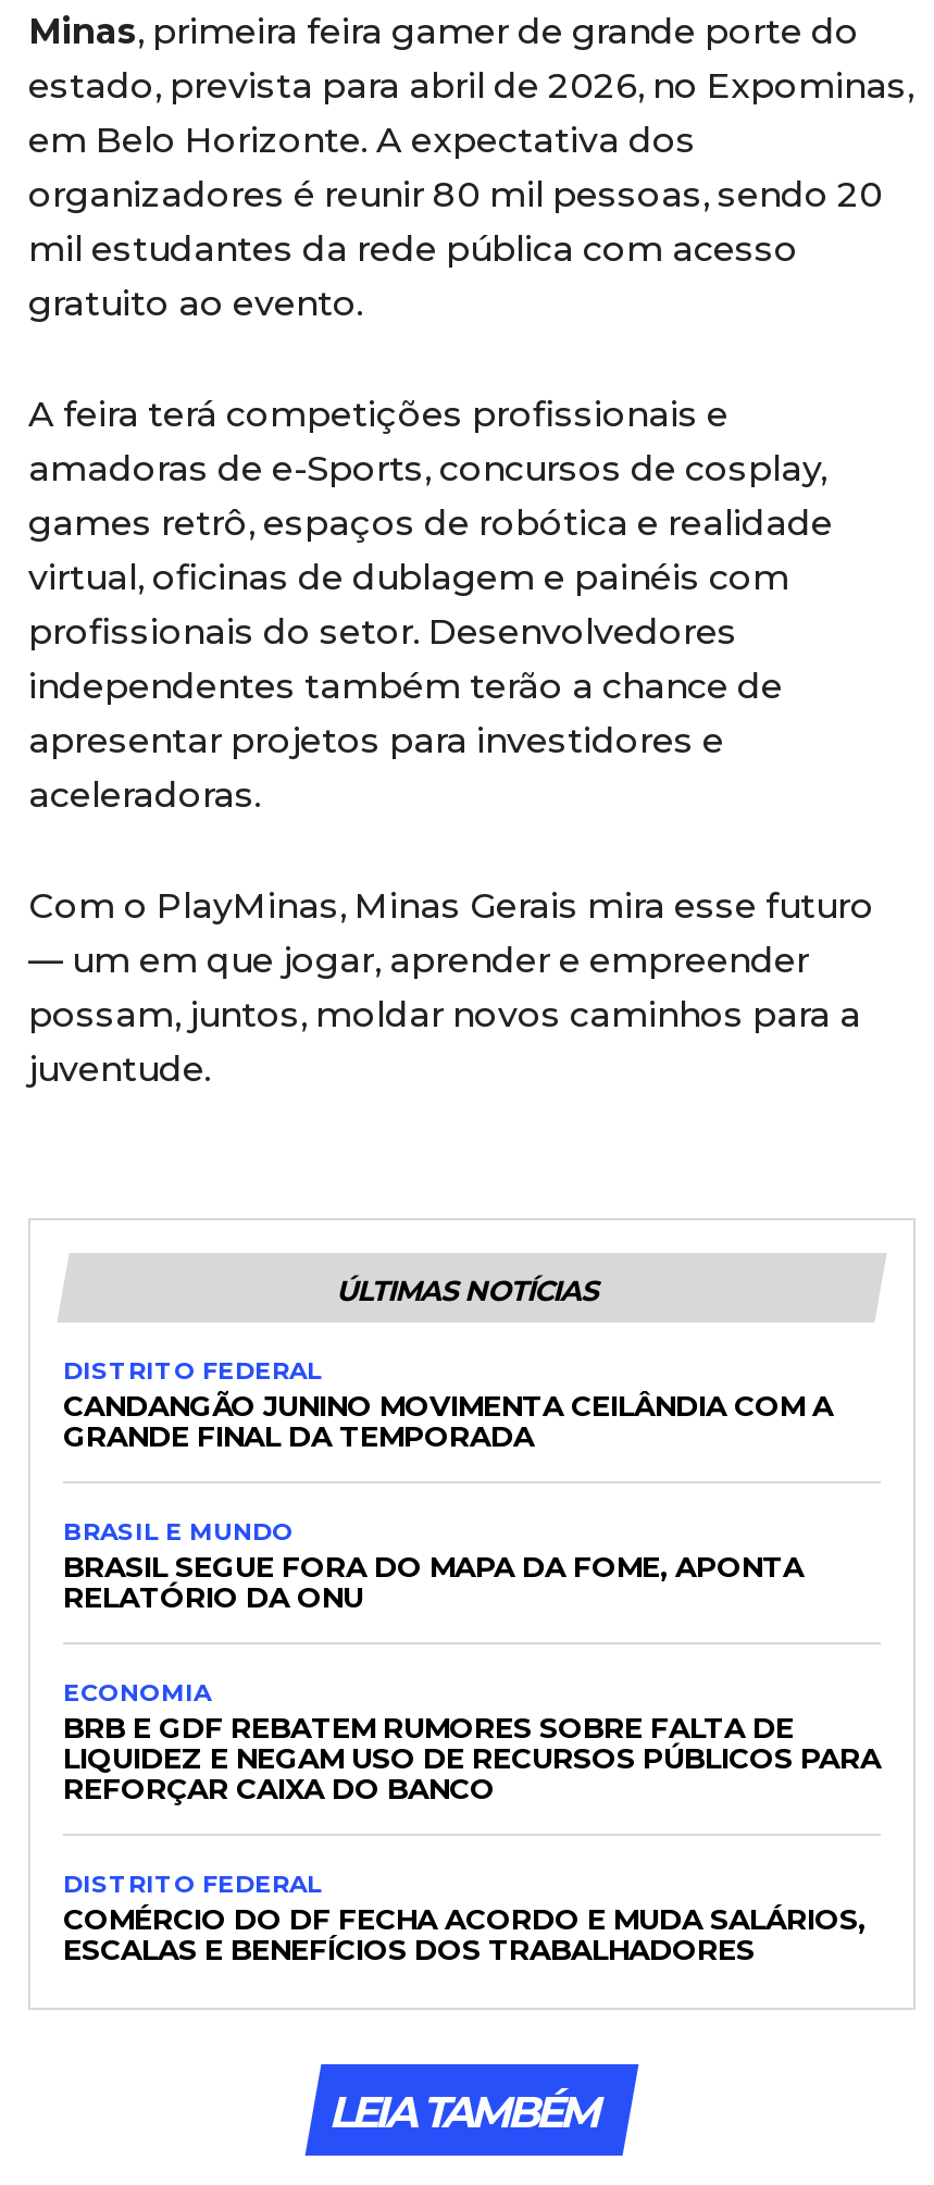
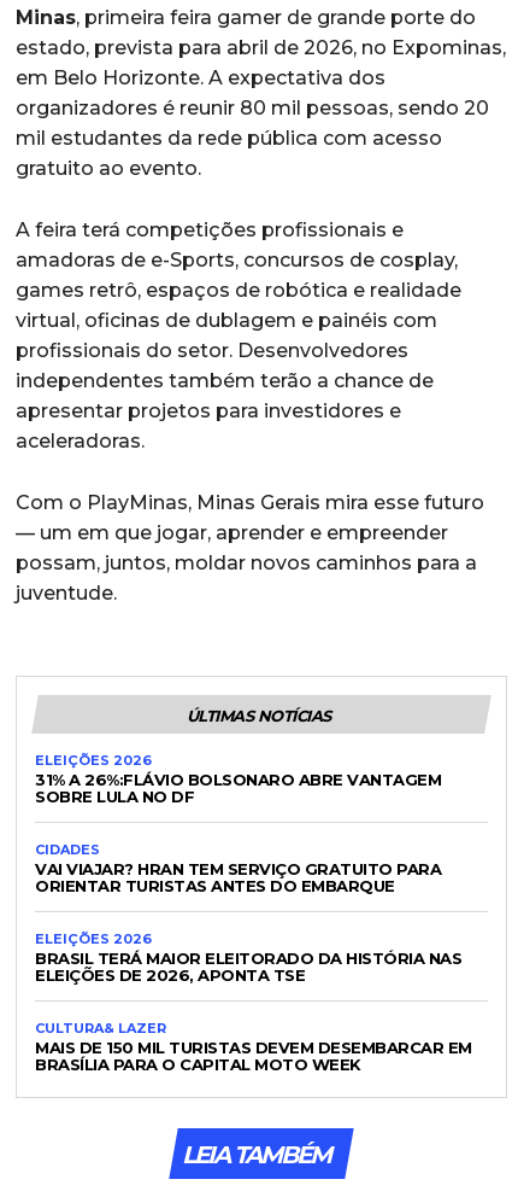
[63,1355,833,1453] DISTRITO FEDERAL | CANDANGÃO JUNINO MOVIMENTA CEILÂNDIA COM A | GRANDE FINAL DA TEMPORADA -> [35,752,441,806] ELEIÇÕES 2026 | 31% A 26%:FLÁVIO BOLSONARO ABRE VANTAGEM | SOBRE LULA NO DF
[63,1516,804,1614] BRASIL E MUNDO | BRASIL SEGUE FORA DO MAPA DA FOME, APONTA | RELATÓRIO DA ONU -> [35,841,441,895] CIDADES | VAI VIAJAR? HRAN TEM SERVIÇO GRATUITO PARA | ORIENTAR TURISTAS ANTES DO EMBARQUE
[63,1677,881,1805] ECONOMIA | BRB E GDF REBATEM RUMORES SOBRE FALTA DE | LIQUIDEZ E NEGAM USO DE RECURSOS PÚBLICOS PARA | REFORÇAR CAIXA DO BANCO -> [35,930,461,984] ELEIÇÕES 2026 | BRASIL TERÁ MAIOR ELEITORADO DA HISTÓRIA NAS | ELEIÇÕES DE 2026, APONTA TSE
[63,1868,865,1966] DISTRITO FEDERAL | COMÉRCIO DO DF FECHA ACORDO E MUDA SALÁRIOS, | ESCALAS E BENEFÍCIOS DOS TRABALHADORES -> [35,1019,472,1074] CULTURA& LAZER | MAIS DE 150 MIL TURISTAS DEVEM DESEMBARCAR EM | BRASÍLIA PARA O CAPITAL MOTO WEEK

